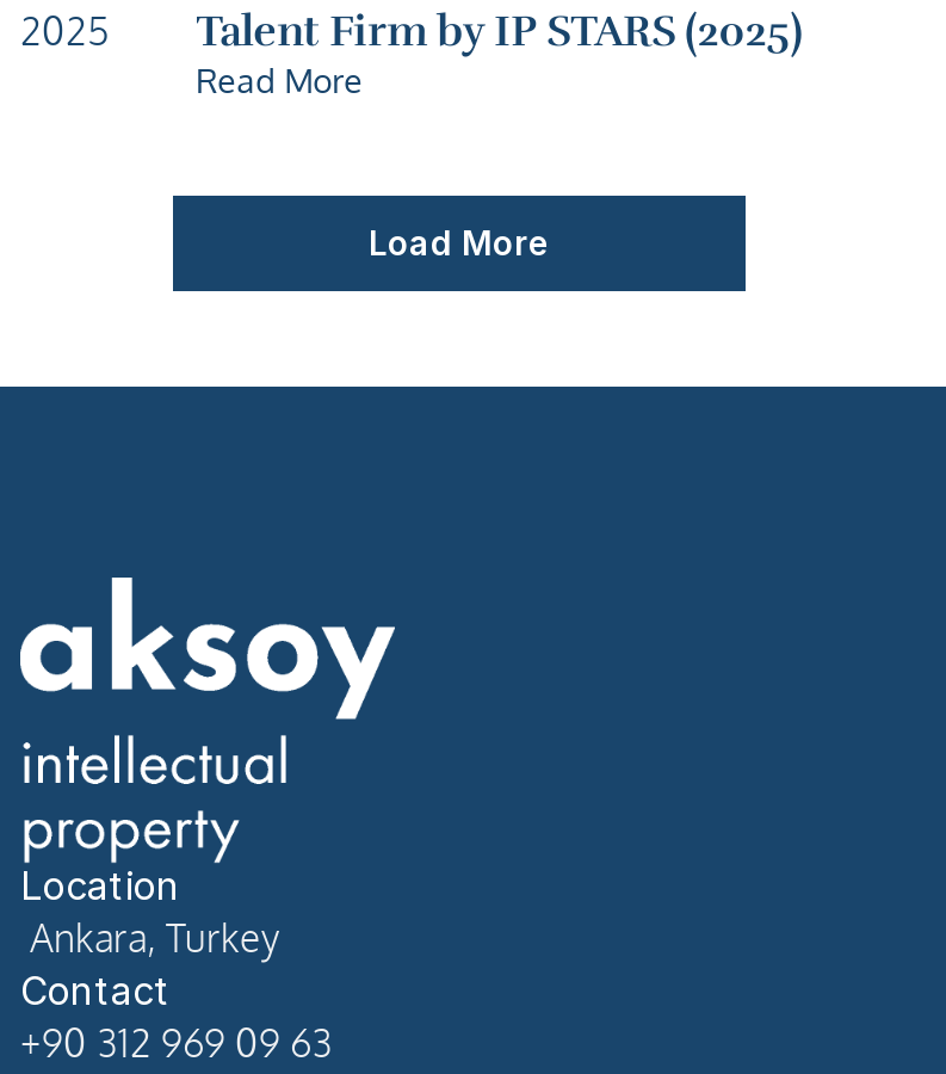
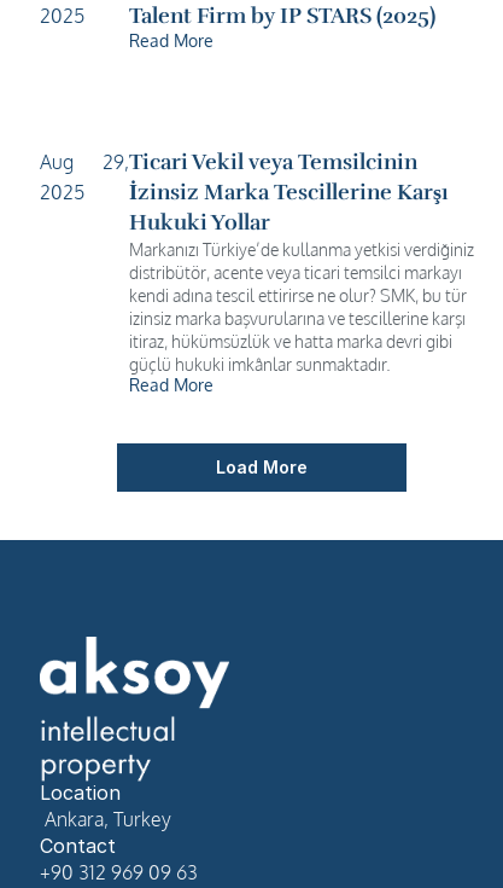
none -> [40,150,129,204] Aug 29, | 2025
none -> [129,149,474,395] Ticari Vekil veya Temsilcinin | İzinsiz Marka Tescillerine Karşı | Hukuki Yollar | Markanızı Türkiye’de kullanma yetkisi verdiğiniz | distribütör, acente veya ticari temsilci markayı | kendi adına tescil ettirirse ne olur? SMK, bu tür | izinsiz marka başvurularına ve tescillerine karşı | itiraz, hükümsüzlük ve hatta marka devri gibi | güçlü hukuki imkânlar sunmaktadır. | Read More

